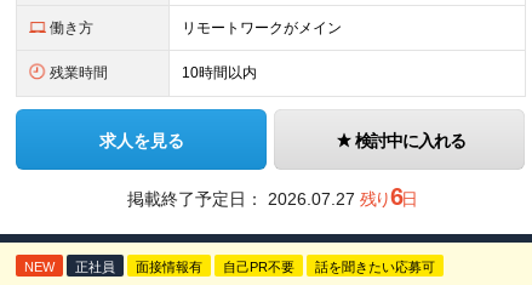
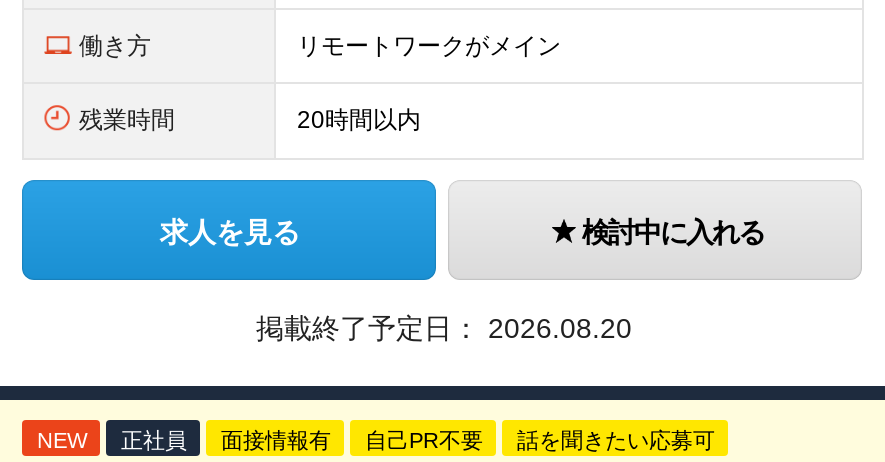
[182,64,257,81] 10時間以内 -> [297,106,421,134] 20時間以内
[127,183,416,210] 掲載終了予定日：2026.07.27 残り6日 -> [256,312,632,344] 掲載終了予定日：2026.08.20

